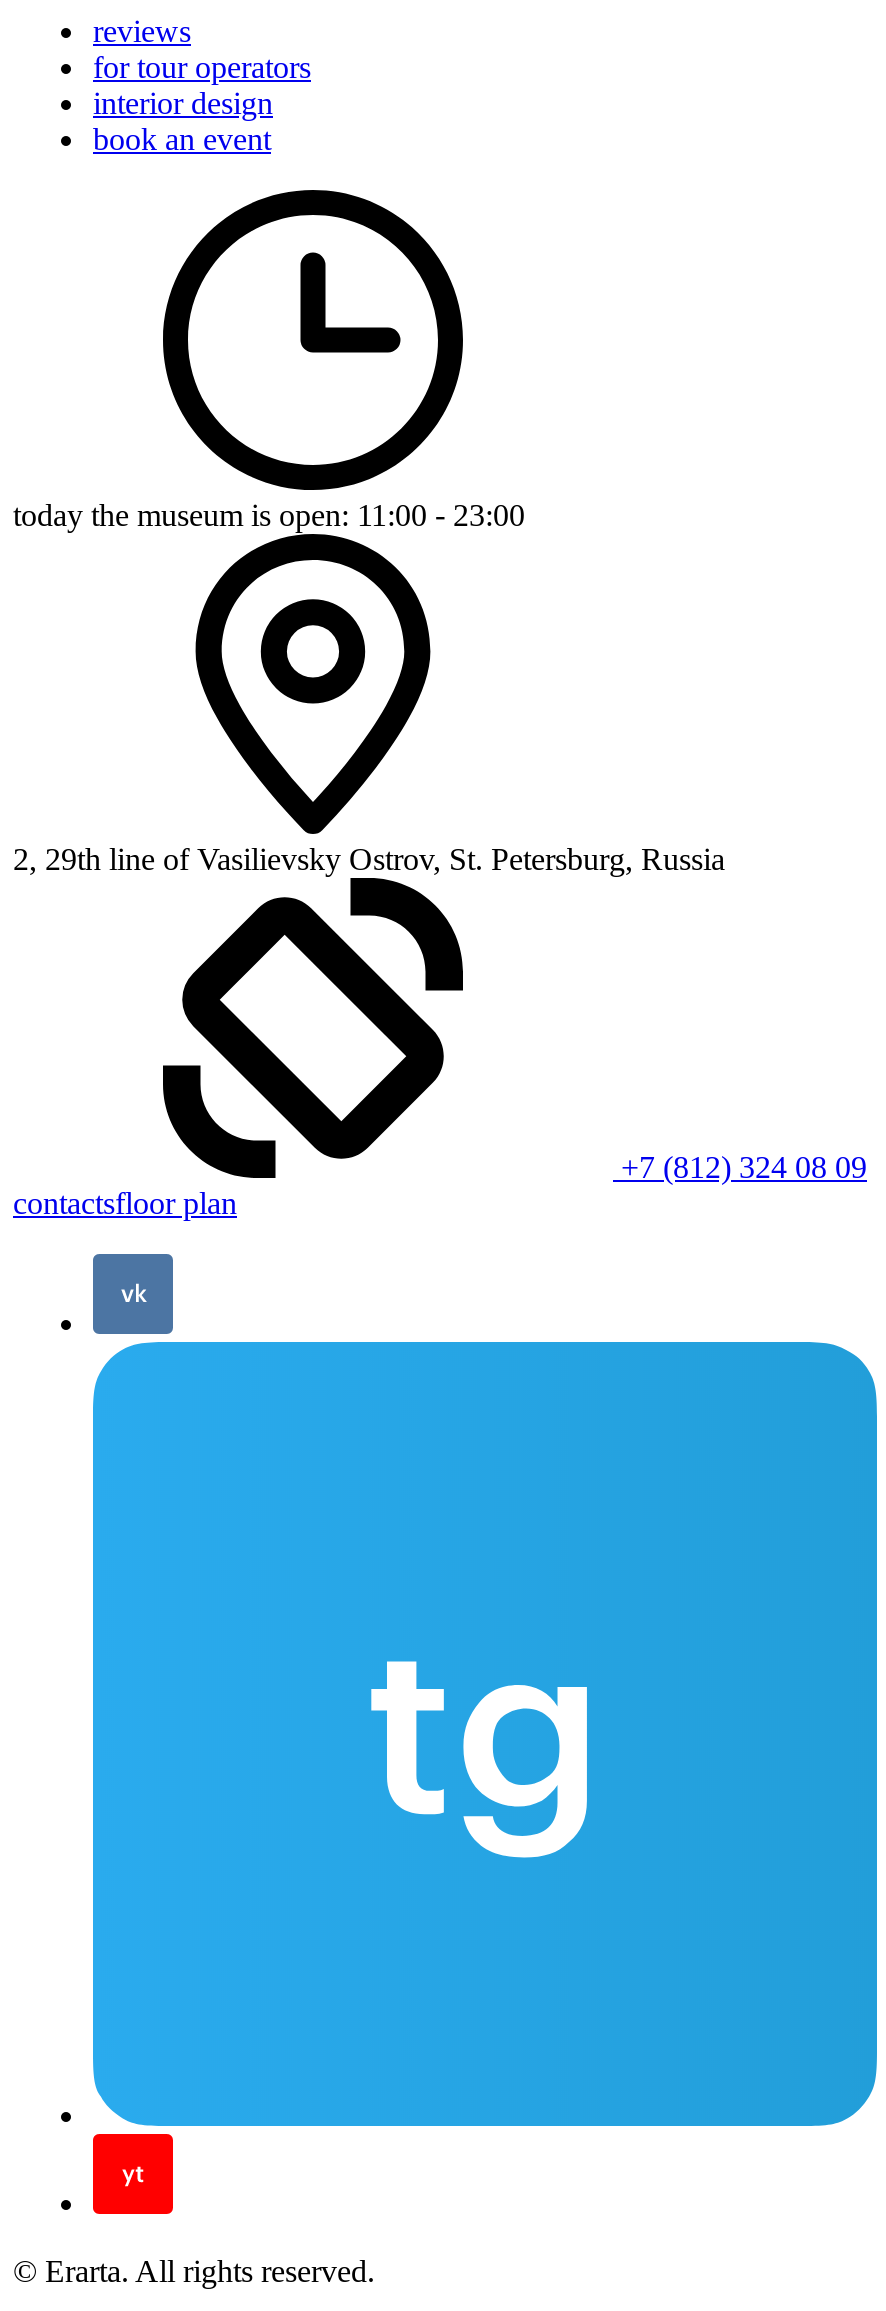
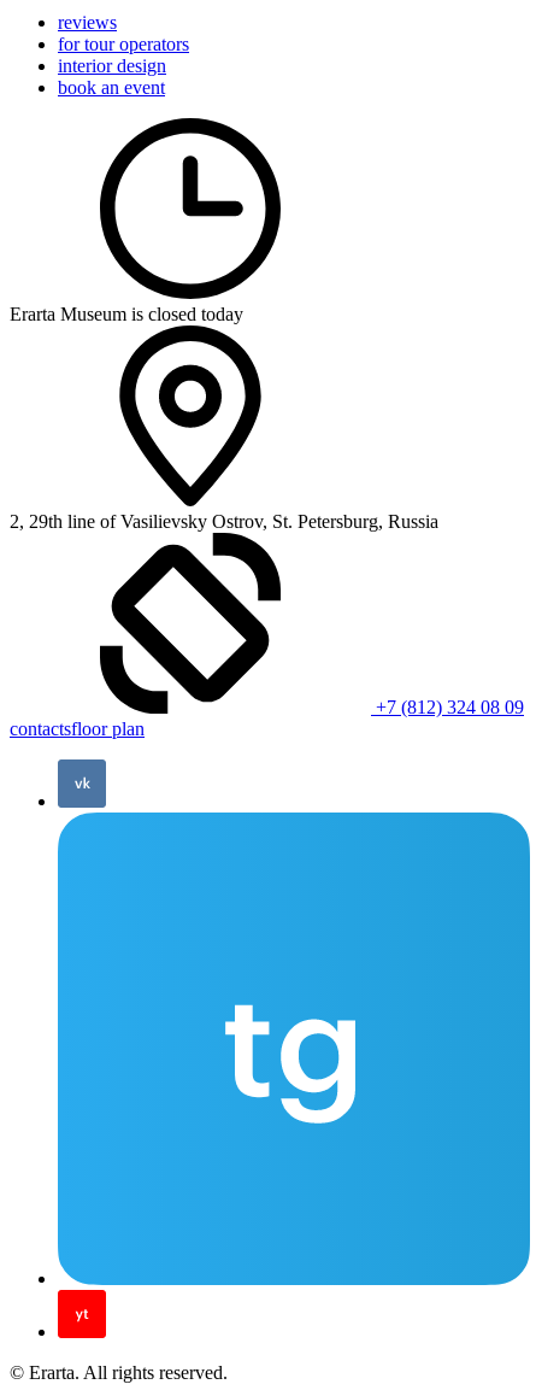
[13,498,525,532] today the museum is open: 11:00 - 23:00 -> [10,304,243,324] Erarta Museum is closed today

